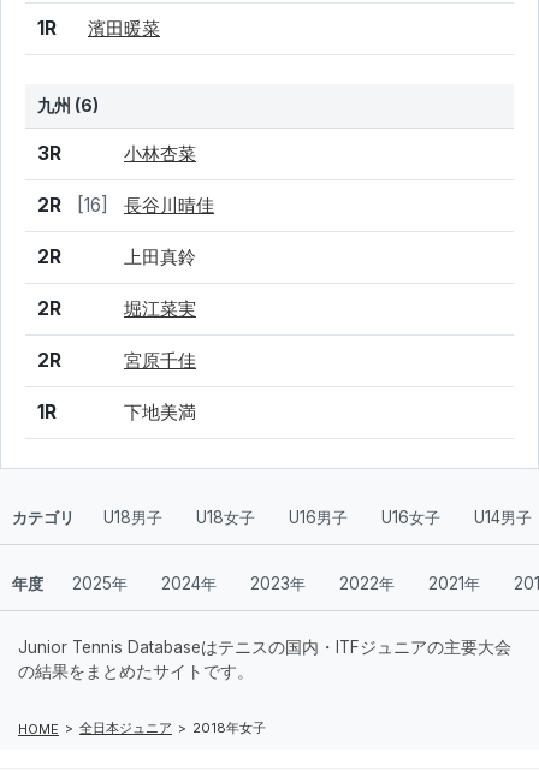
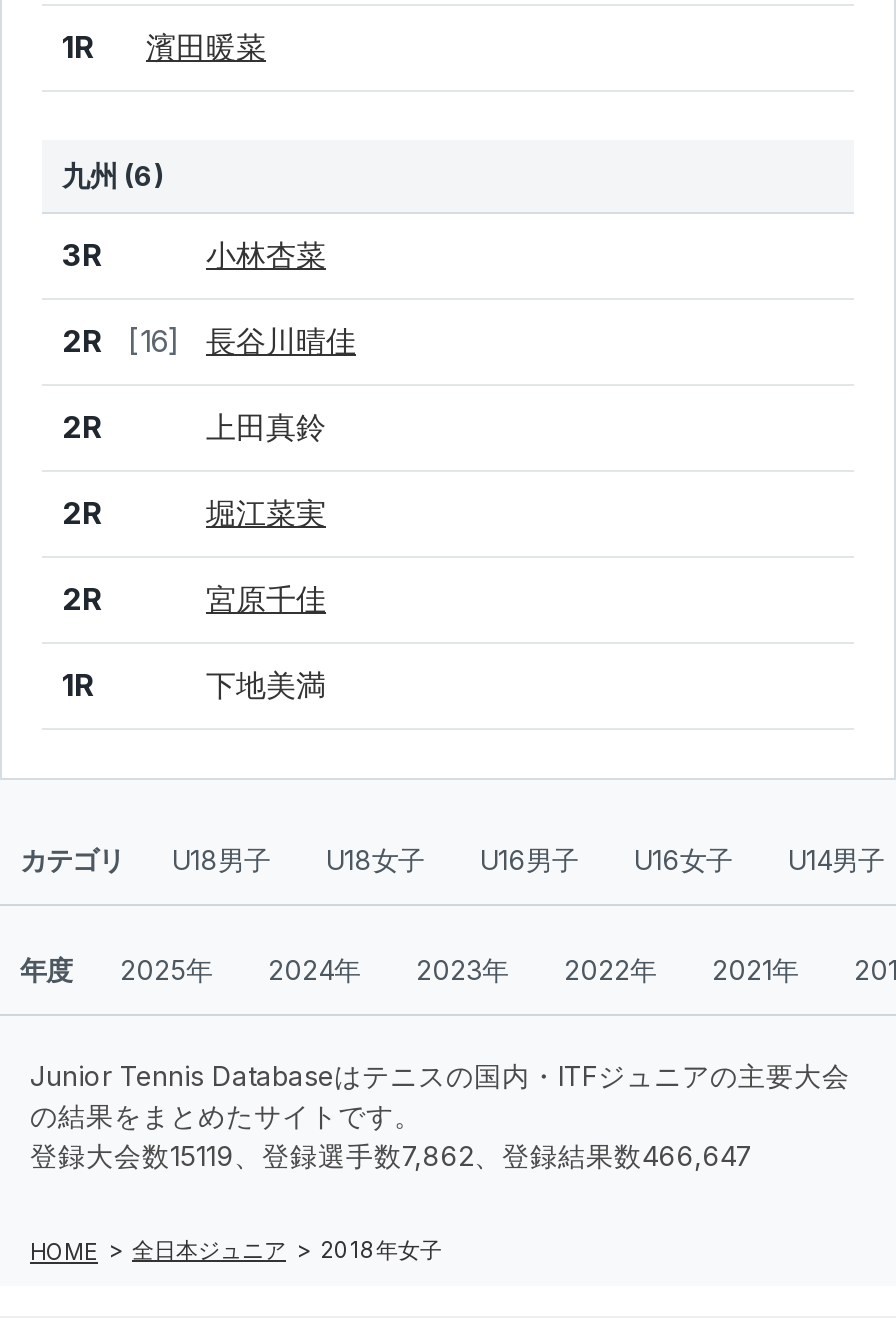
none -> [30,1140,752,1172] 登録大会数15119、登録選手数7,862、登録結果数466,647

